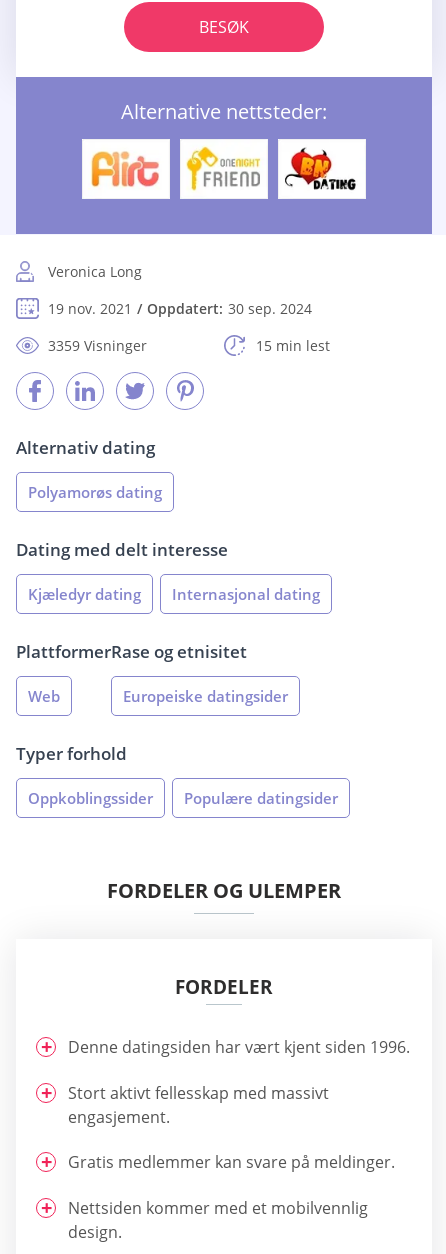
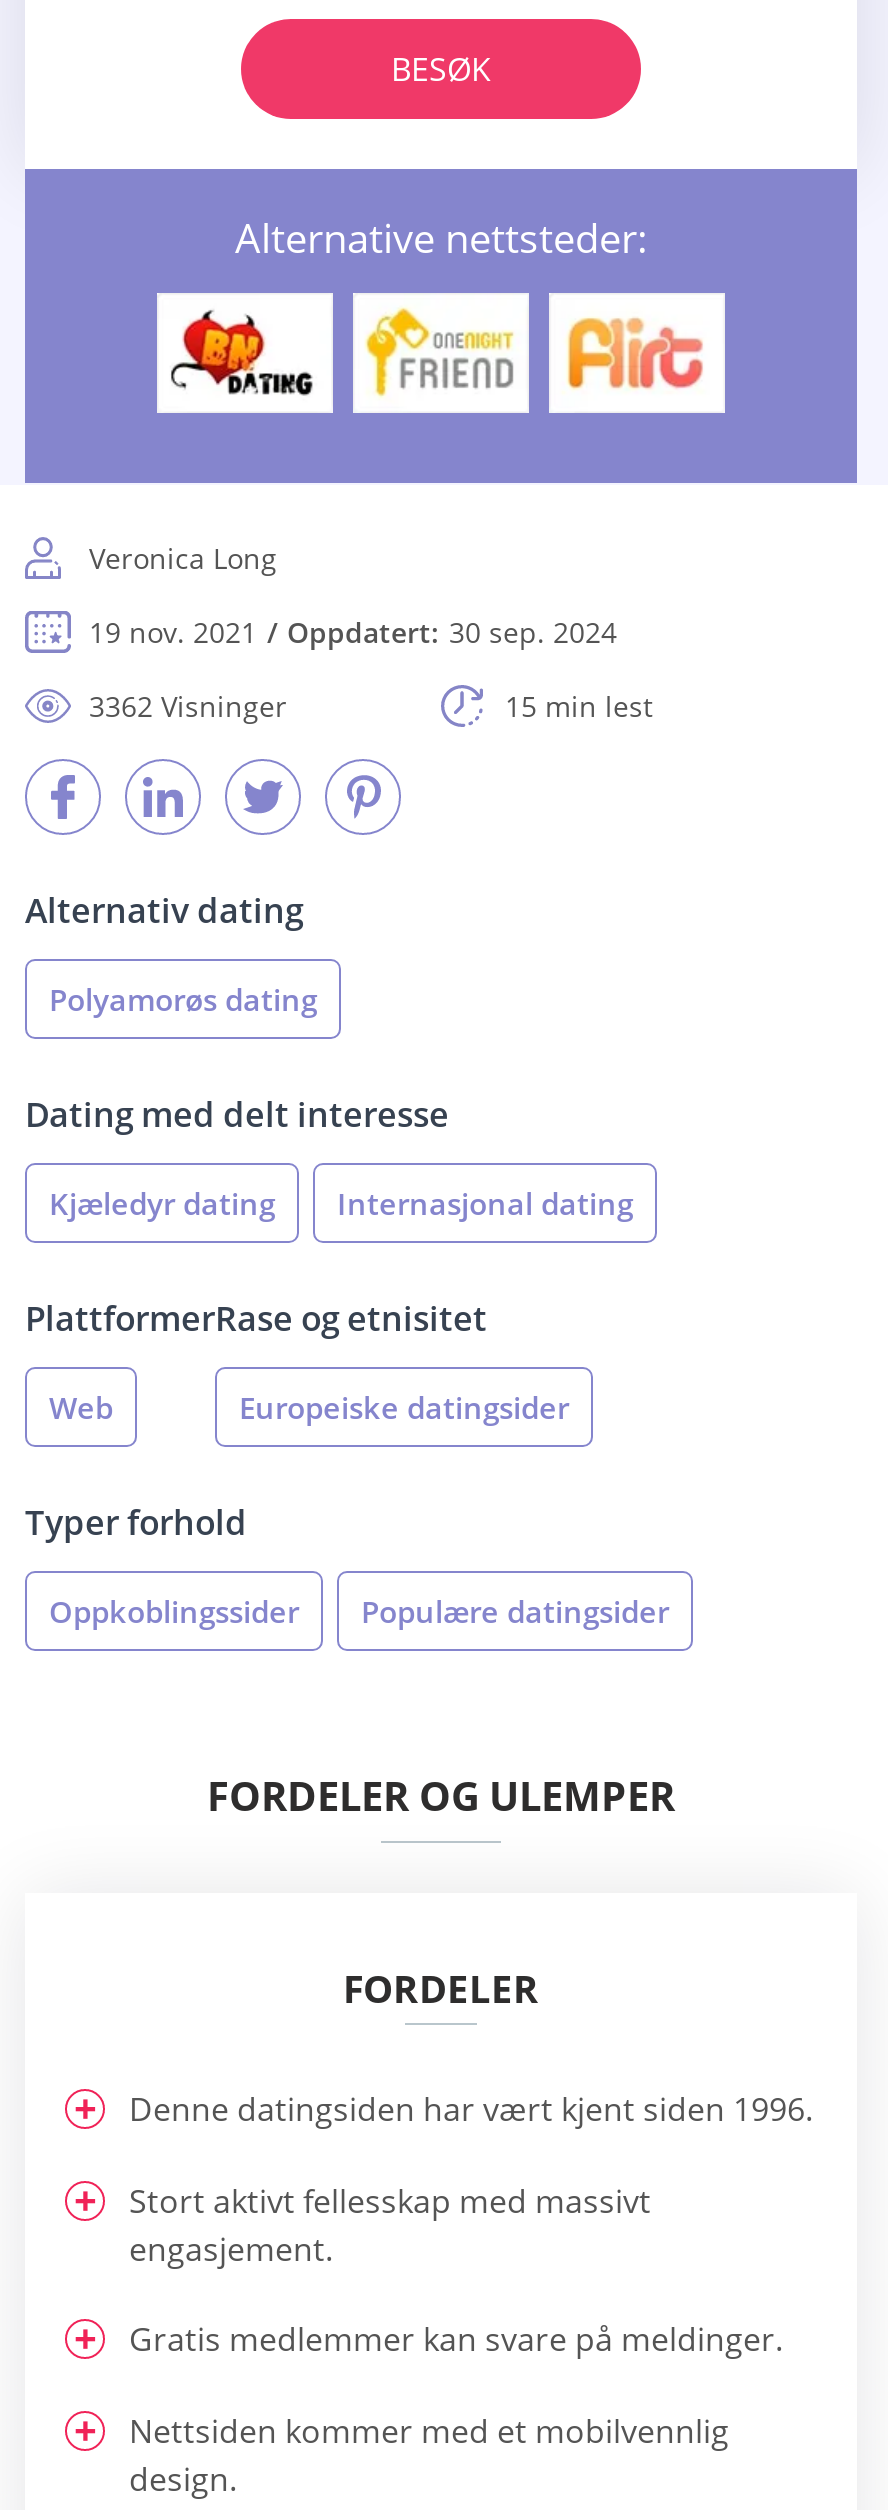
[89,148,160,190] [image] -> [169,309,315,397] [image]
[284,147,357,191] [image] -> [563,311,705,395] [image]
[48,336,147,355] 3359 Visninger -> [89,687,287,725] 3362 Visninger

